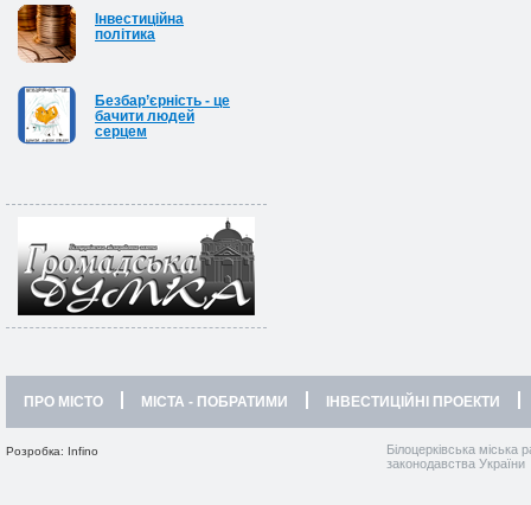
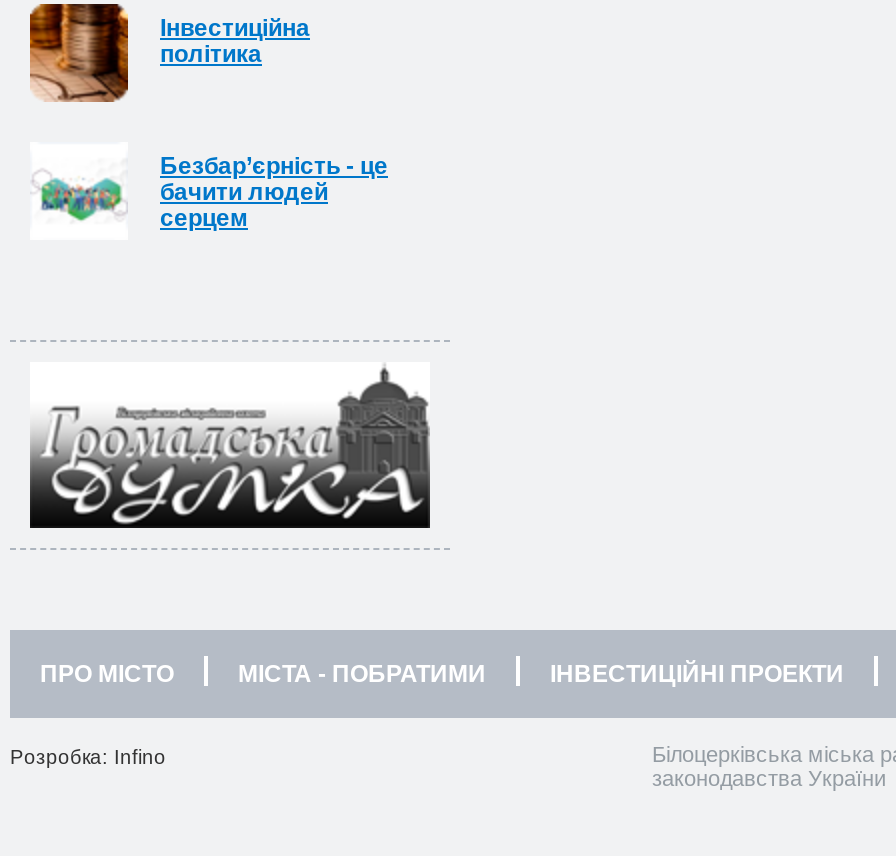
[17,85,77,145] [image] -> [30,142,128,240] [image]

